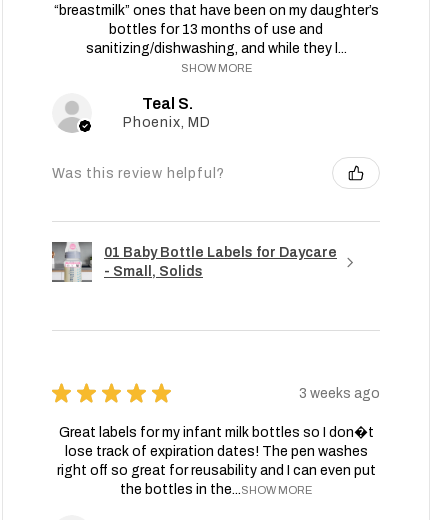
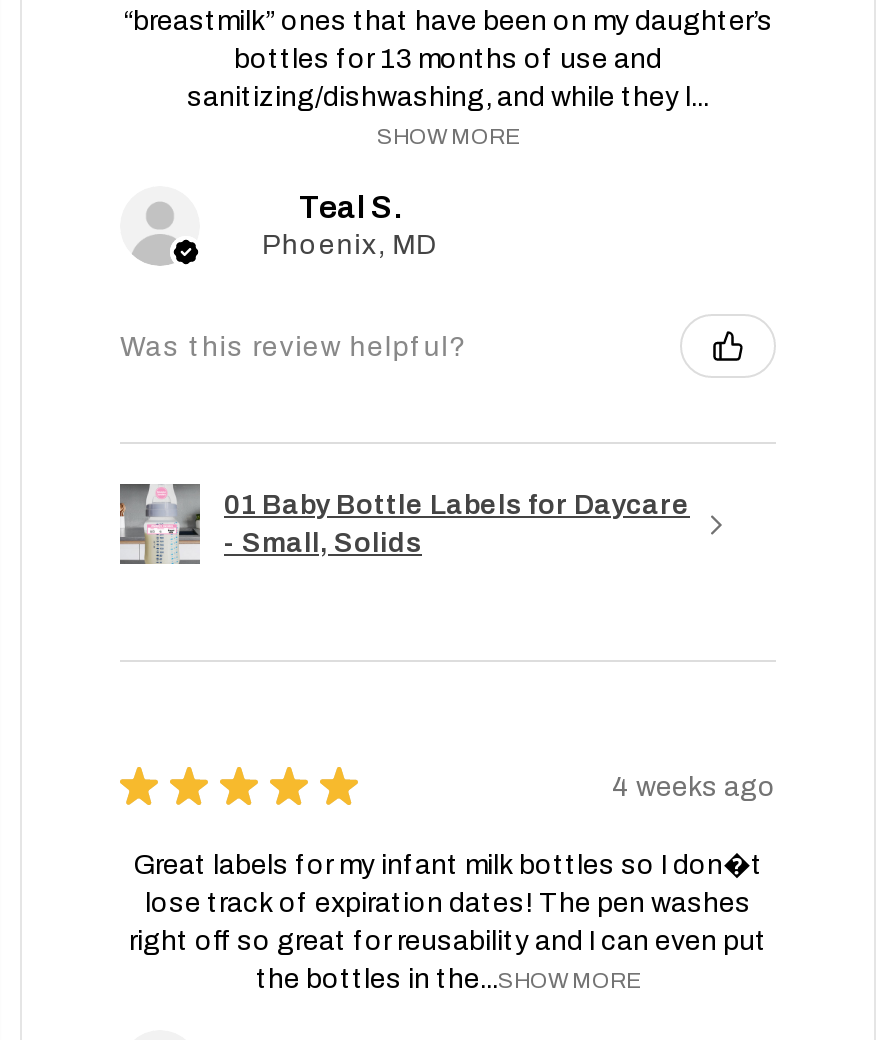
[299,386,380,401] 3 weeks ago -> [612,771,776,801] 4 weeks ago

